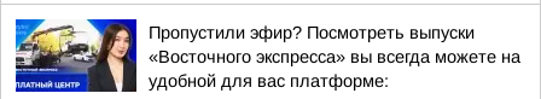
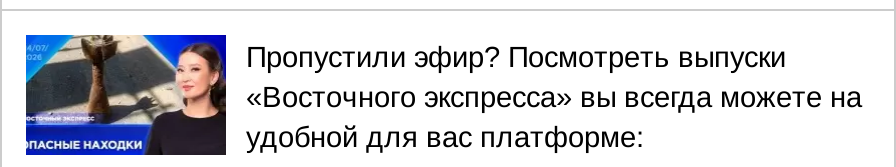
[16,19,138,92] [image] -> [26,33,228,155] [image]

